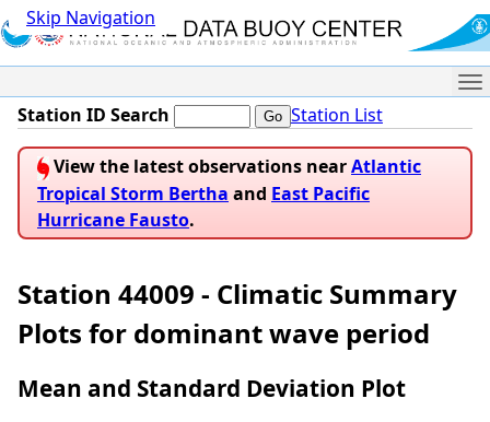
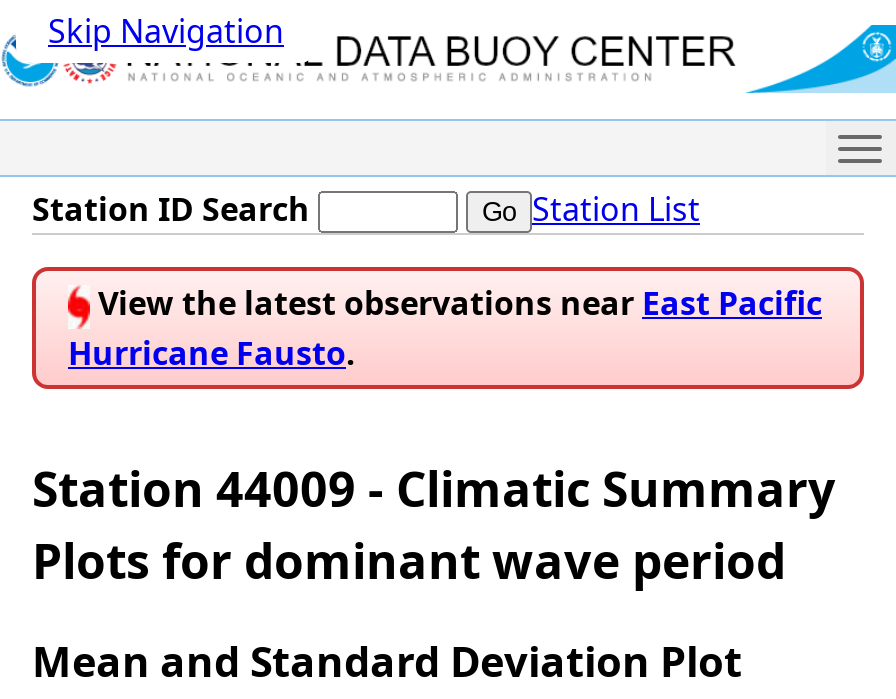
[37,154,421,205] View the latest observations near Atlantic | Tropical Storm Bertha and East Pacific -> [90,282,822,326] View the latest observations near East Pacific

